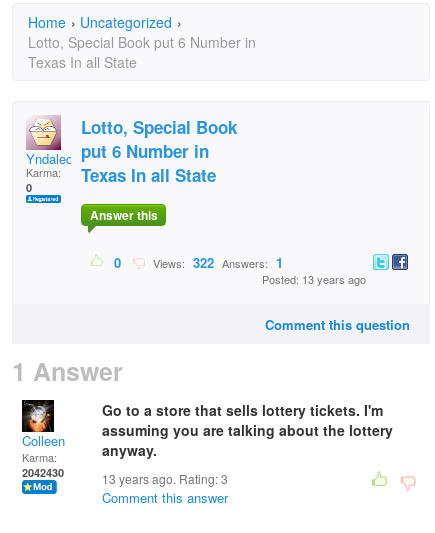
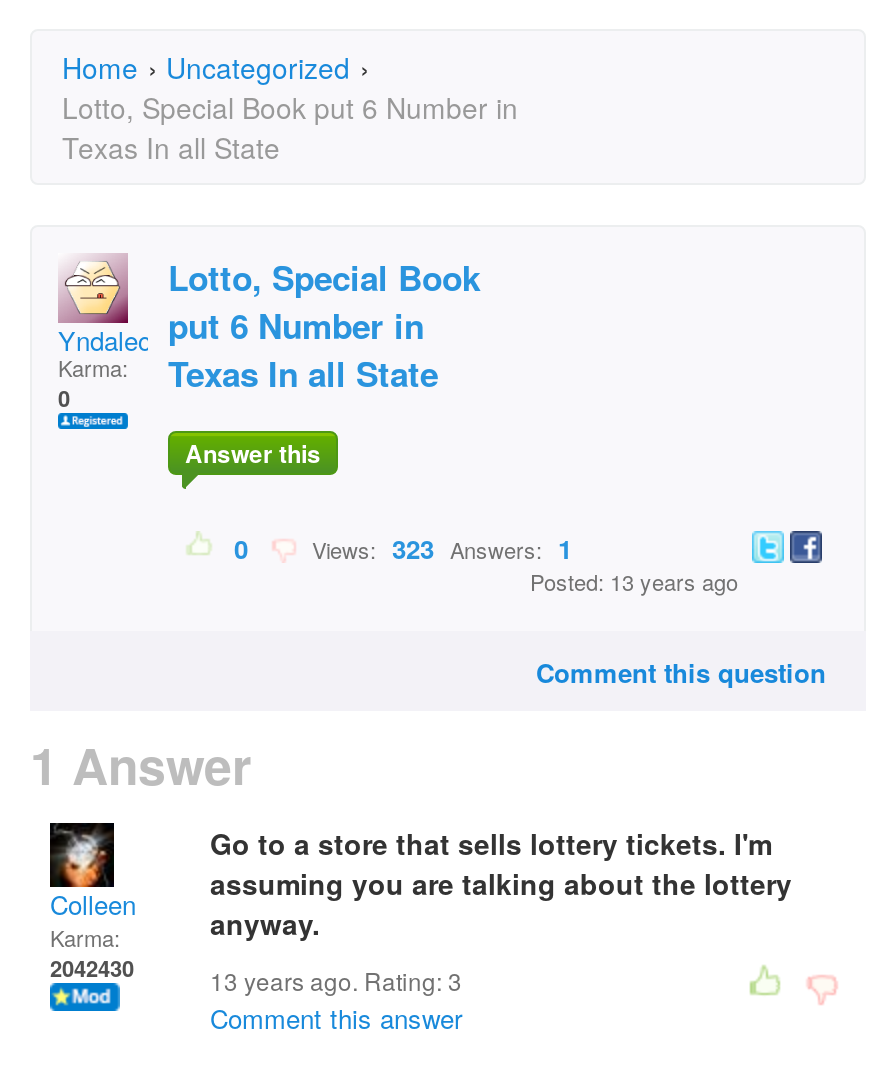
[147,253,283,272] Views: 322 Answers: 1 -> [300,529,572,567] Views: 323 Answers: 1

